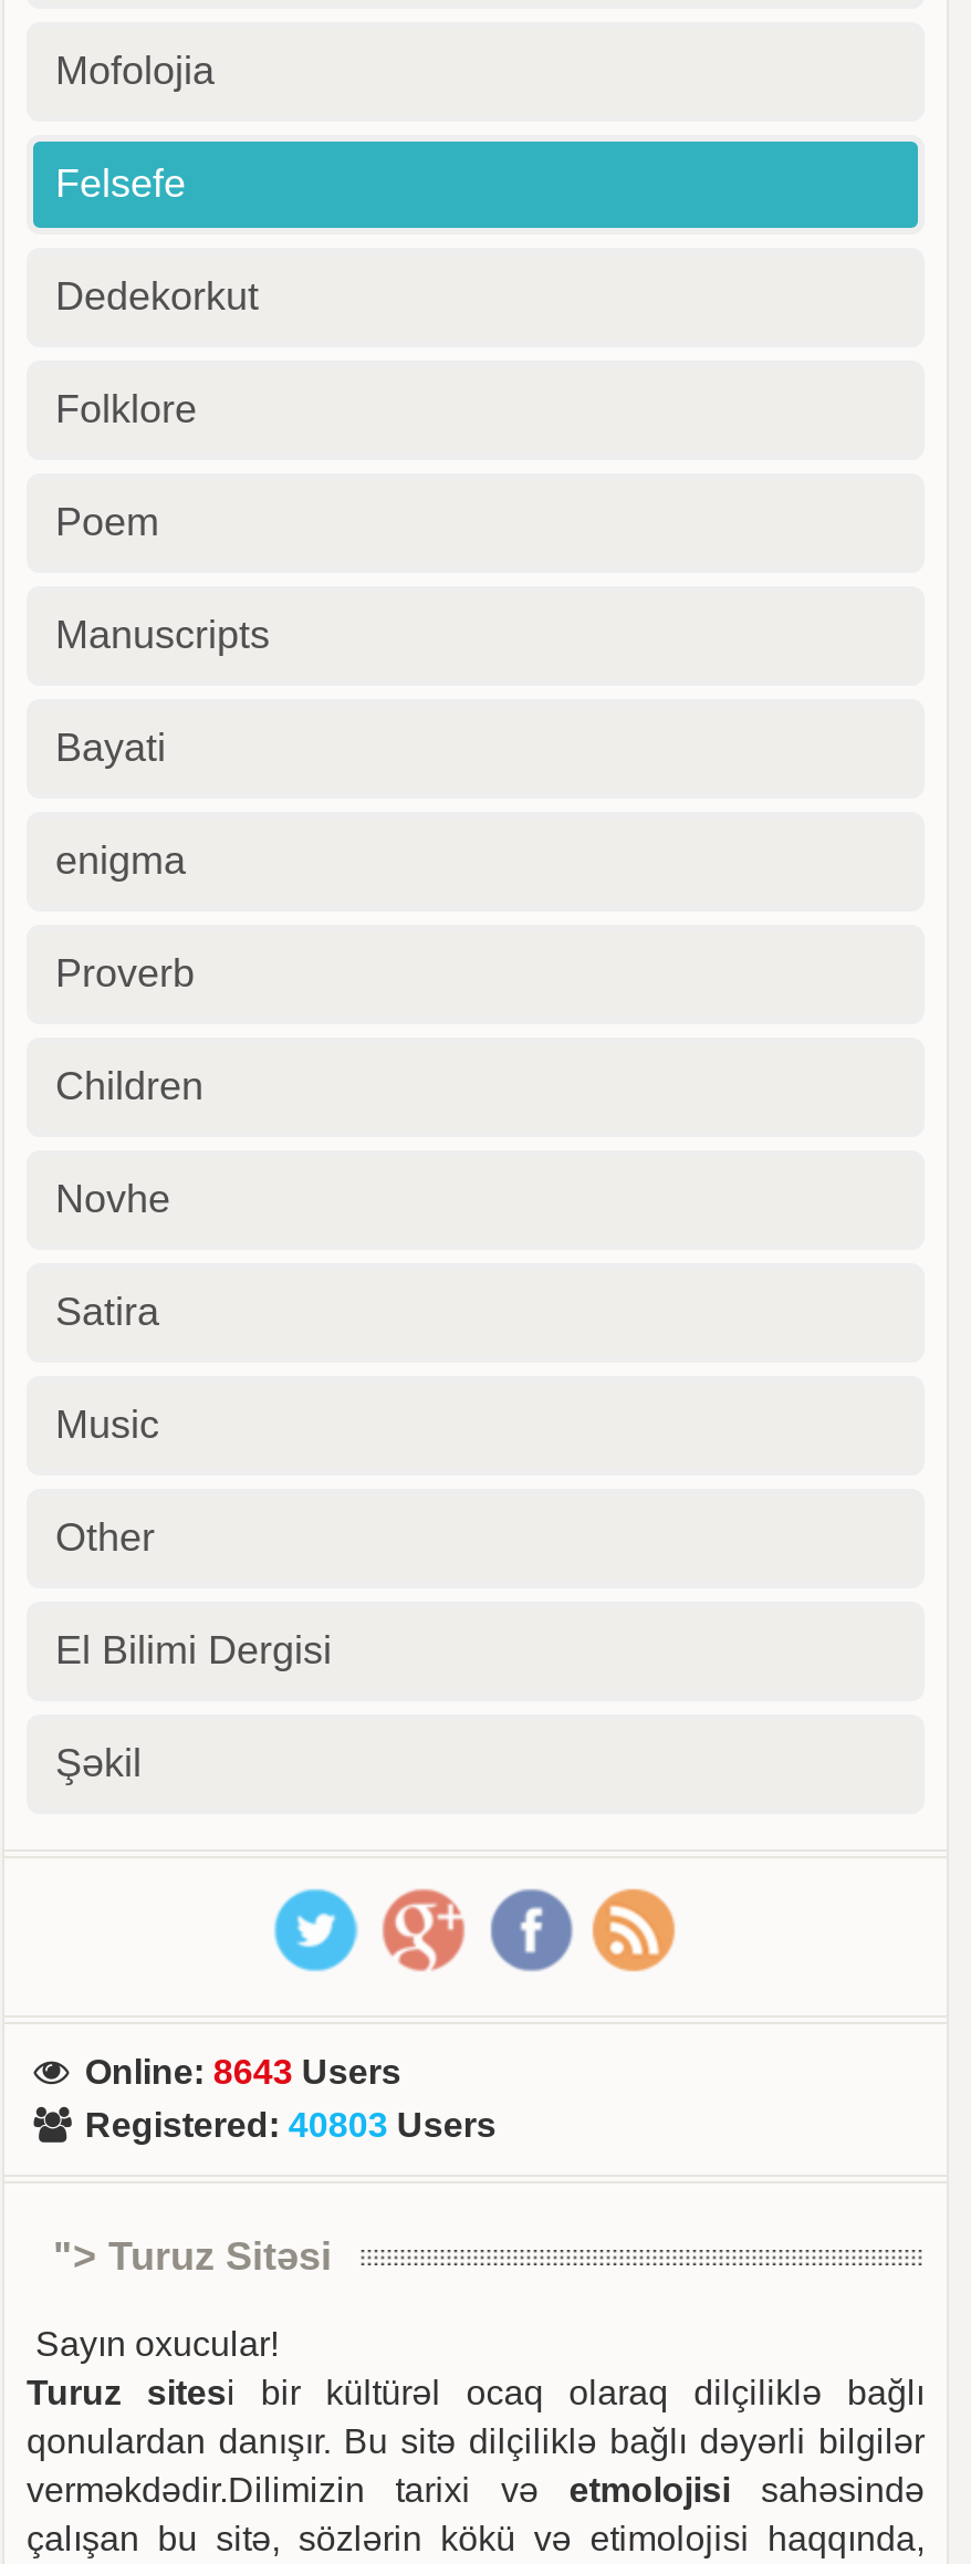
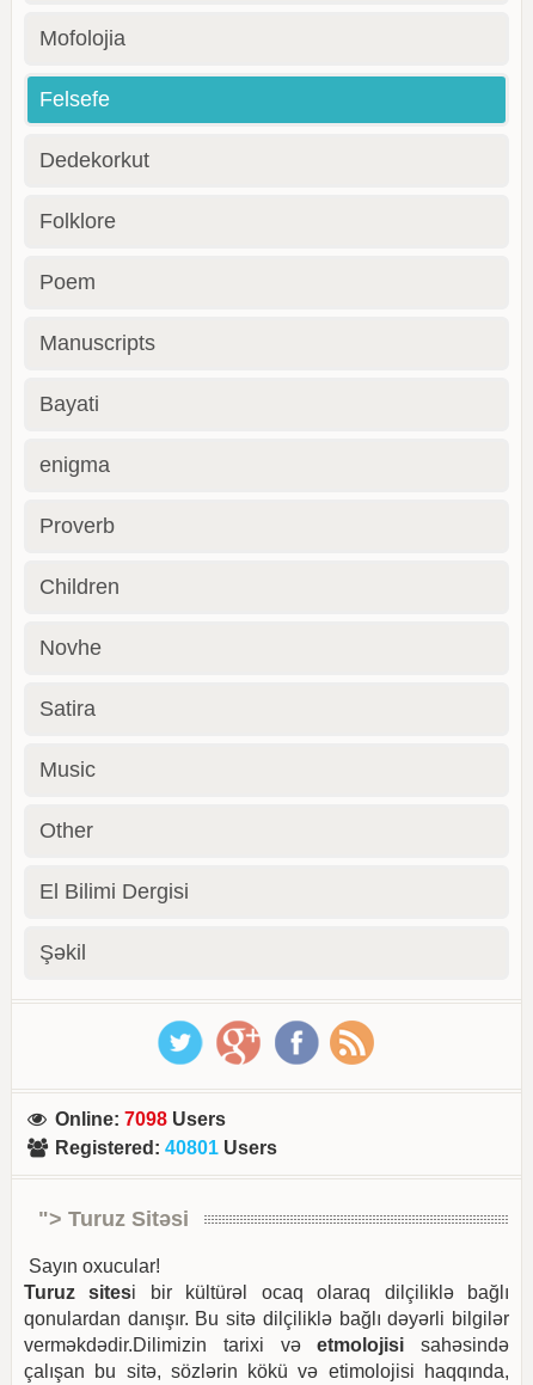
[85,2053,401,2090] Online: 8643 Users -> [55,1109,226,1129] Online: 7098 Users
[85,2106,496,2143] Registered: 40803 Users -> [55,1138,278,1158] Registered: 40801 Users

